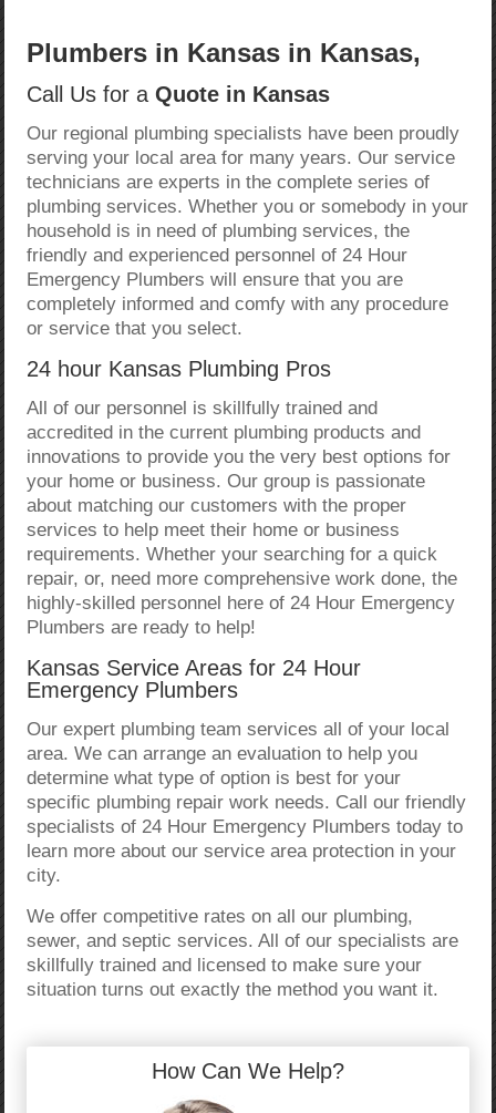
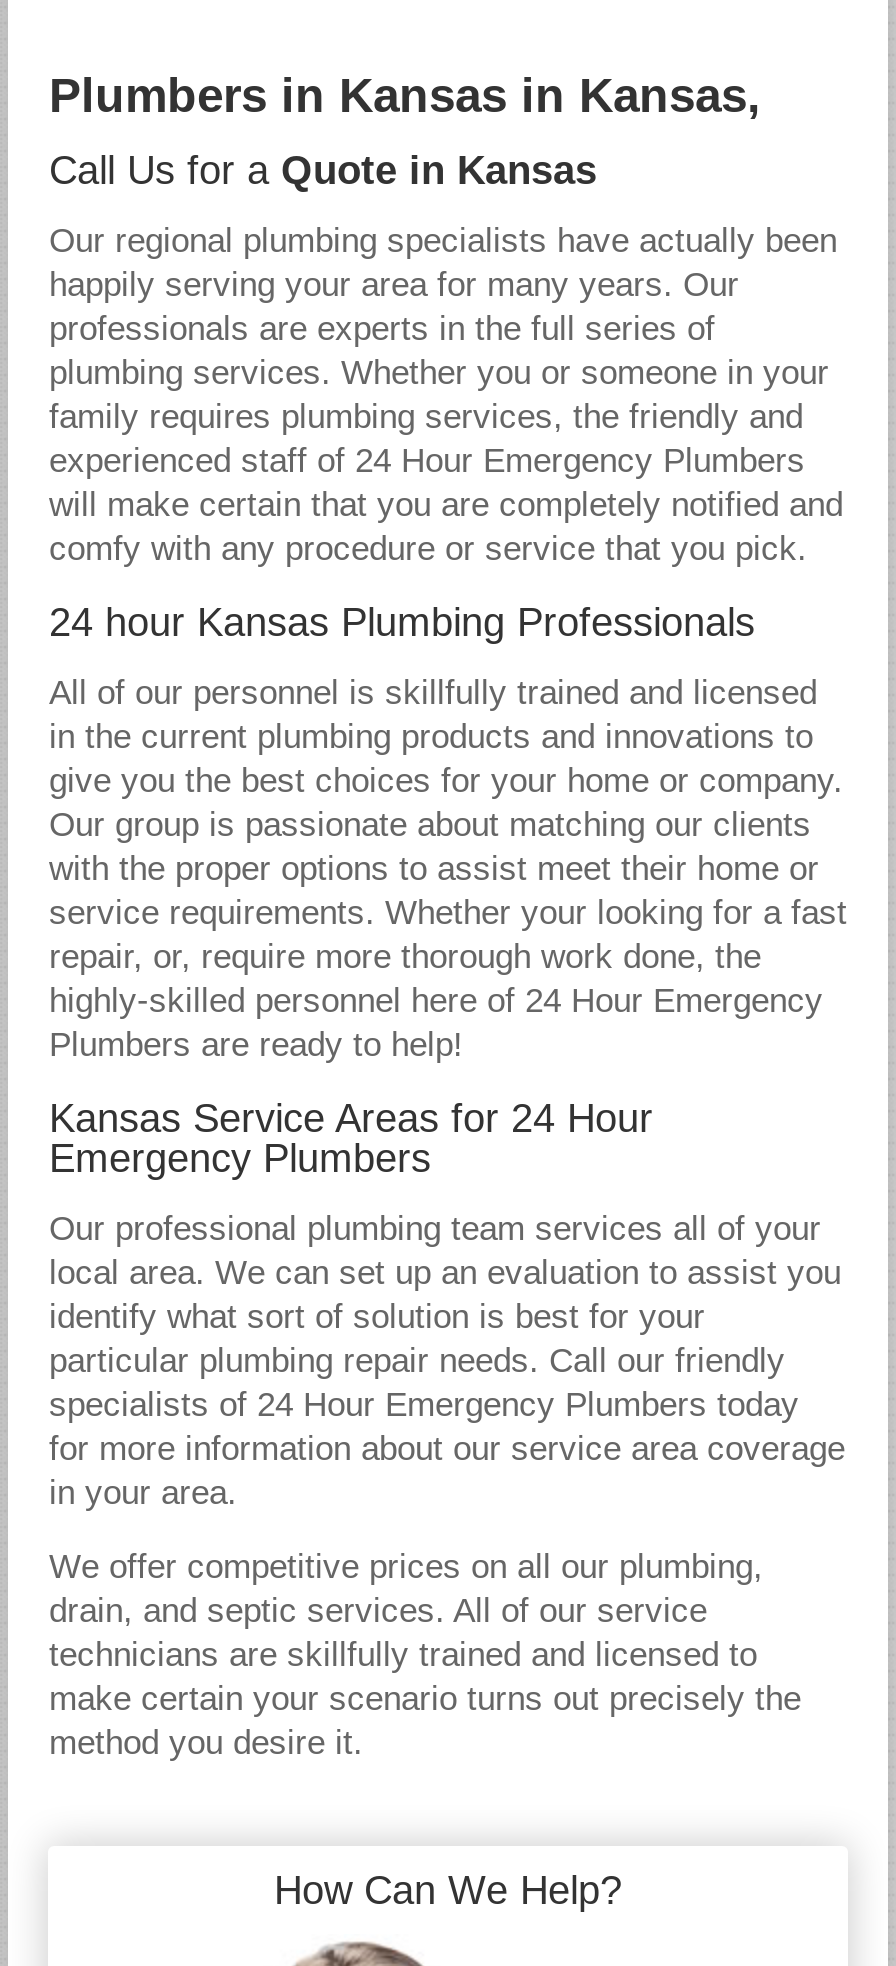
[27,123,469,339] Our regional plumbing specialists have been proudly | serving your local area for many years. Our service | technicians are experts in the complete series of | plumbing services. Whether you or somebody in your | household is in need of plumbing services, the | friendly and experienced personnel of 24 Hour | Emergency Plumbers will ensure that you are | completely informed and comfy with any procedure | or service that you select. -> [49,222,843,568] Our regional plumbing specialists have actually been | happily serving your area for many years. Our | professionals are experts in the full series of | plumbing services. Whether you or someone in your | family requires plumbing services, the friendly and | experienced staff of 24 Hour Emergency Plumbers | will make certain that you are completely notified and | comfy with any procedure or service that you pick.
[27,356,332,381] 24 hour Kansas Plumbing Pros -> [49,600,755,644] 24 hour Kansas Plumbing Professionals
[27,397,458,589] All of our personnel is skillfully trained and | accredited in the current plumbing products and | innovations to provide you the very best options for | your home or business. Our group is passionate | about matching our customers with the proper | services to help meet their home or business | requirements. Whether your searching for a quick | repair, or, need more comprehensive work done, the -> [49,674,847,976] All of our personnel is skillfully trained and licensed | in the current plumbing products and innovations to | give you the best choices for your home or company. | Our group is passionate about matching our clients | with the proper options to assist meet their home or | service requirements. Whether your looking for a fast | repair, or, require more thorough work done, the
moved [27,592,456,702] -> [49,982,823,1180]: highly-skilled personnel here of 24 Hour Emergency | Plumbers are ready to help! | Kansas Service Areas for 24 Hour | Emergency Plumbers
[27,719,467,886] Our expert plumbing team services all of your local | area. We can arrange an evaluation to help you | determine what type of option is best for your | specific plumbing repair work needs. Call our friendly | specialists of 24 Hour Emergency Plumbers today to | learn more about our service area protection in your | city. -> [49,1210,845,1512] Our professional plumbing team services all of your | local area. We can set up an evaluation to assist you | identify what sort of solution is best for your | particular plumbing repair needs. Call our friendly | specialists of 24 Hour Emergency Plumbers today | for more information about our service area coverage | in your area.
[27,906,459,1000] We offer competitive rates on all our plumbing, | sewer, and septic services. All of our specialists are | skillfully trained and licensed to make sure your | situation turns out exactly the method you want it. -> [49,1548,801,1762] We offer competitive prices on all our plumbing, | drain, and septic services. All of our service | technicians are skillfully trained and licensed to | make certain your scenario turns out precisely the | method you desire it.

